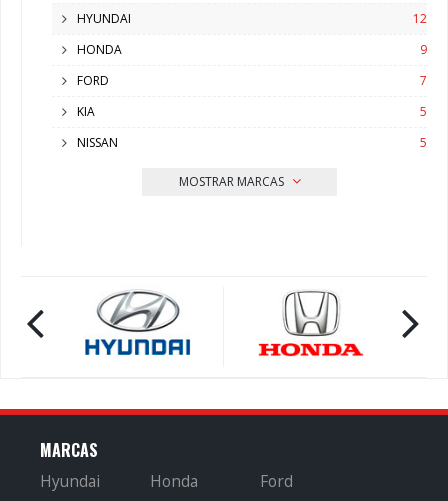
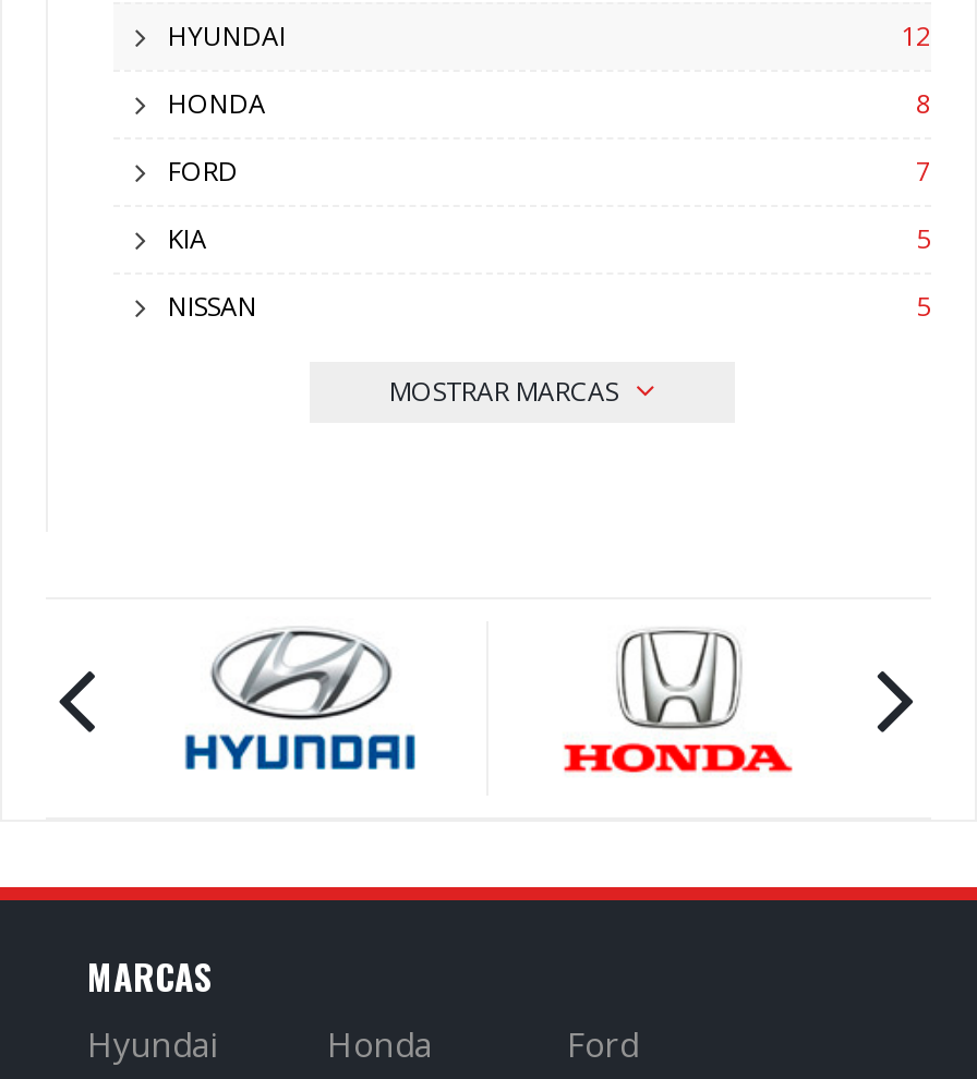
[420,41,427,58] 9 -> [916,85,931,122] 8

